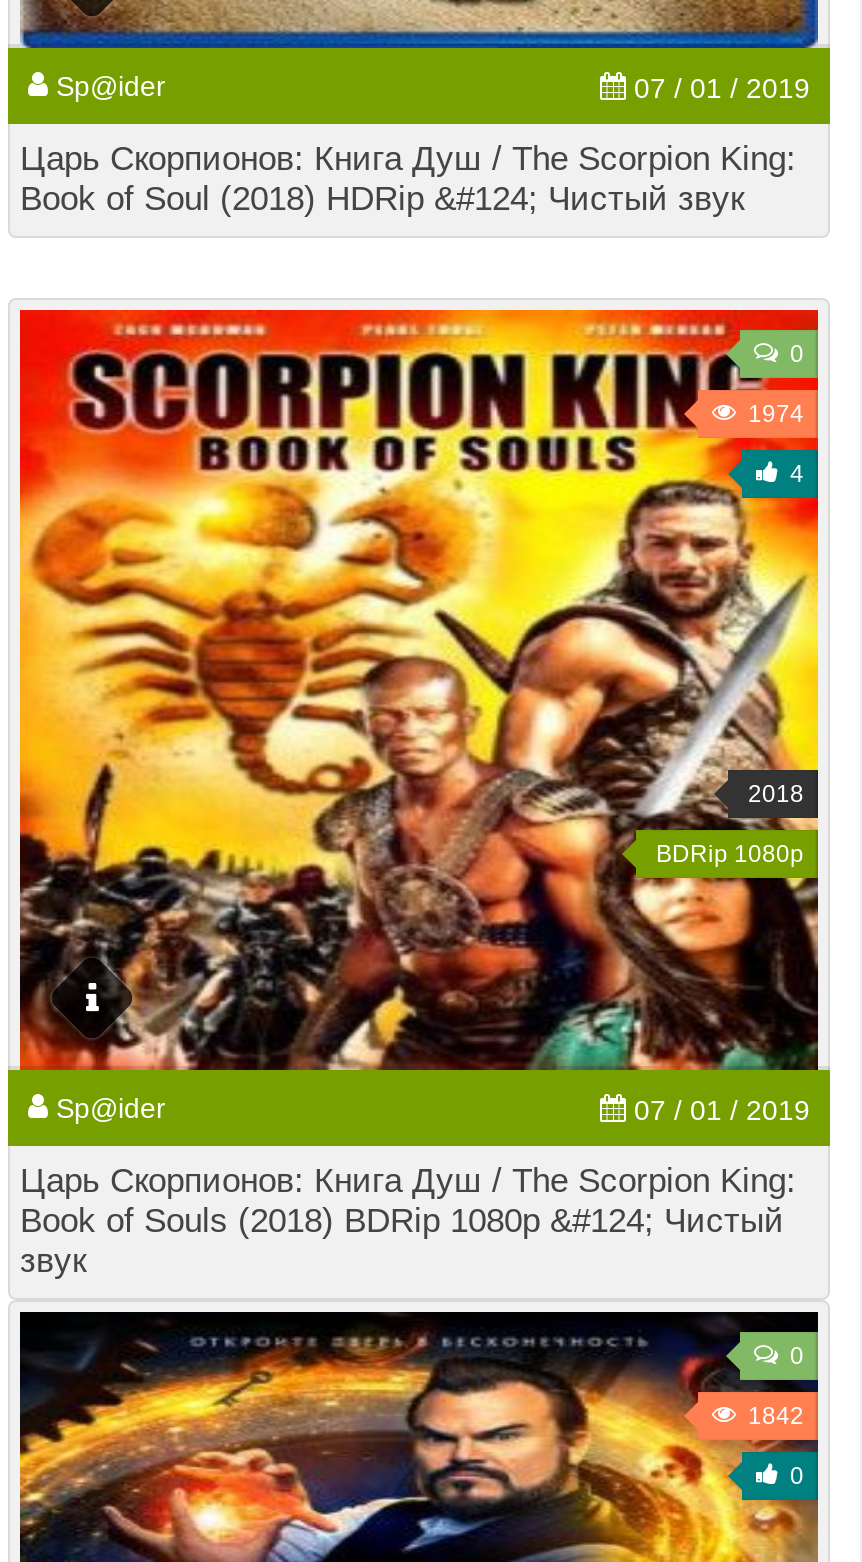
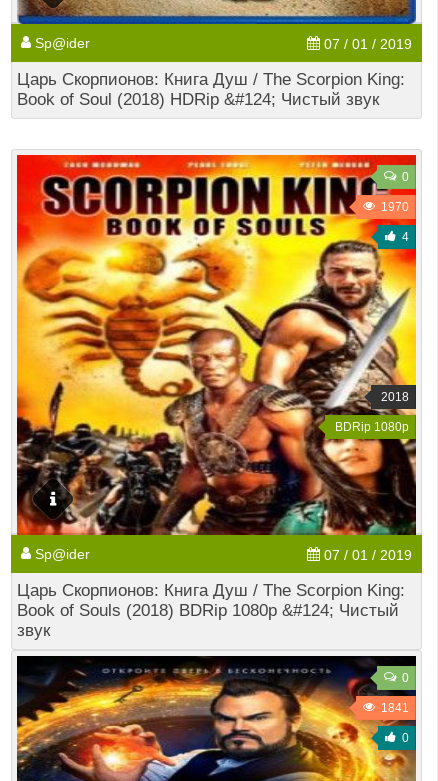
[742,400,804,428] 1974 -> [378,200,409,214] 1970
[742,1402,804,1430] 1842 -> [378,701,409,715] 1841

